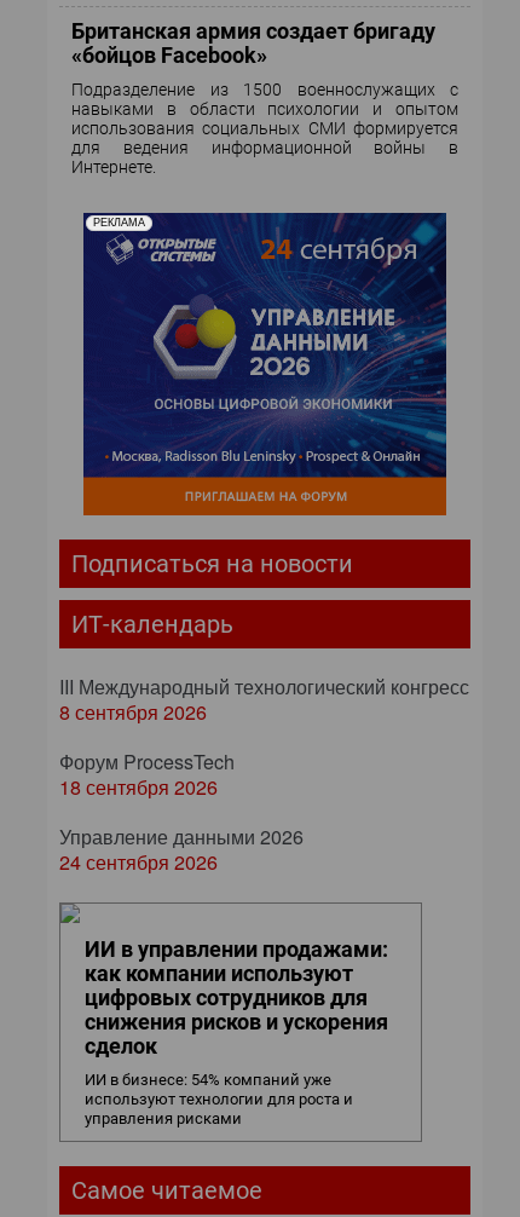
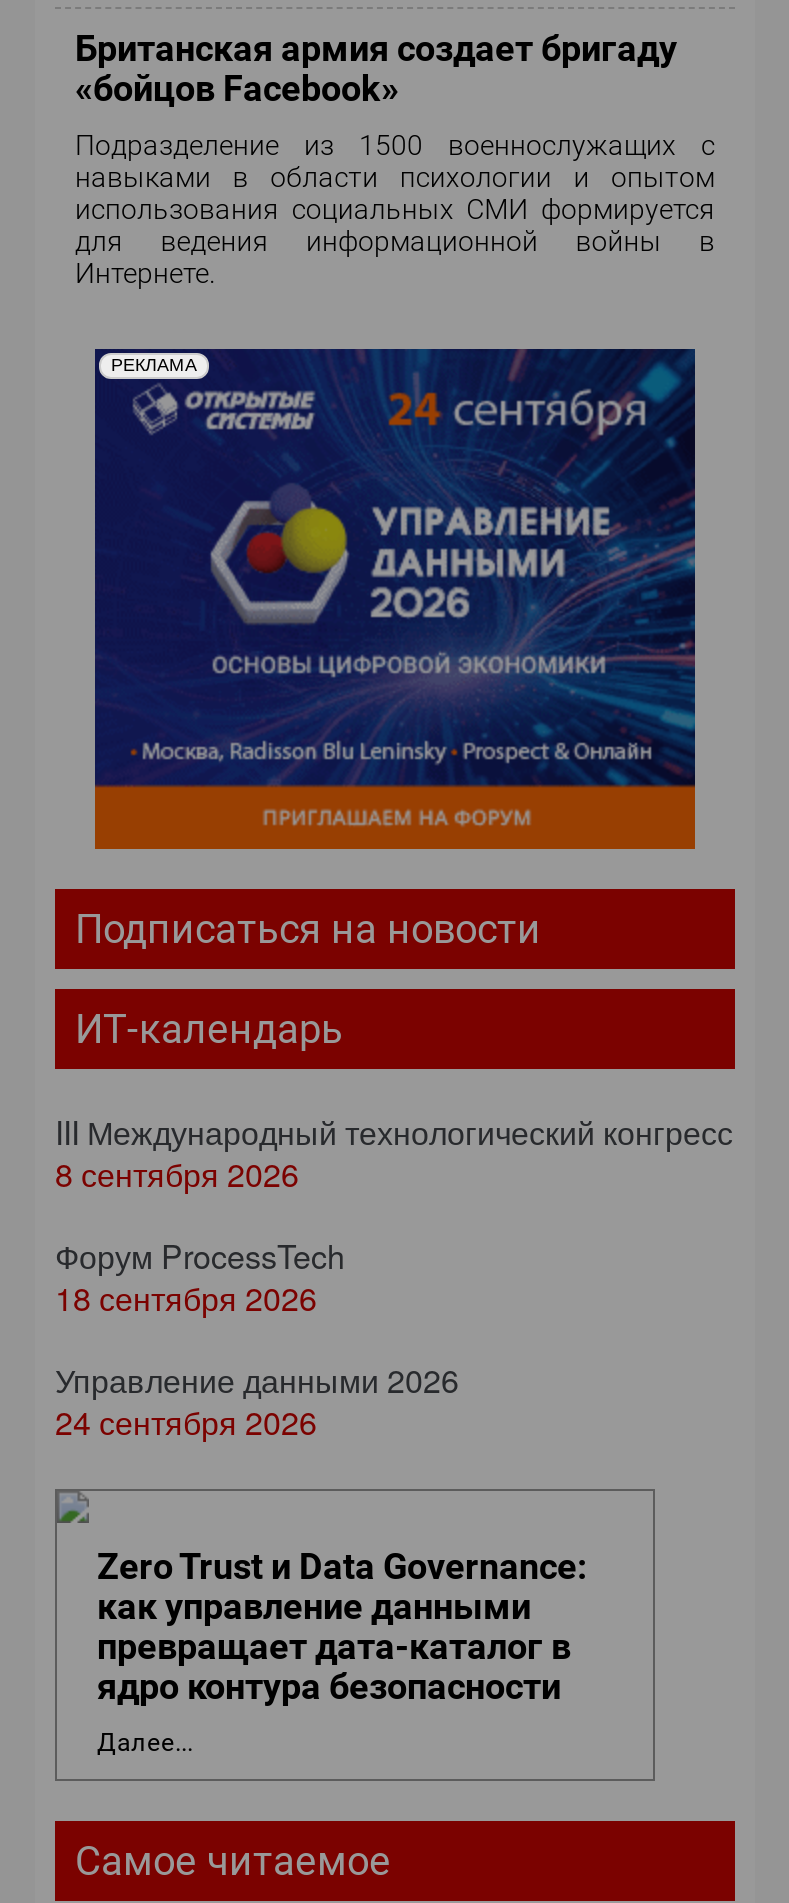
[85,937,388,1059] ИИ в управлении продажами: | как компании используют | цифровых сотрудников для | снижения рисков и ускорения | сделок -> [97,1546,587,1708] Zero Trust и Data Governance: | как управление данными | превращает дата-каталог в | ядро контура безопасности
[85,1071,353,1128] ИИ в бизнесе: 54% компаний уже | используют технологии для роста и | управления рисками -> [97,1728,193,1758] Далее...

